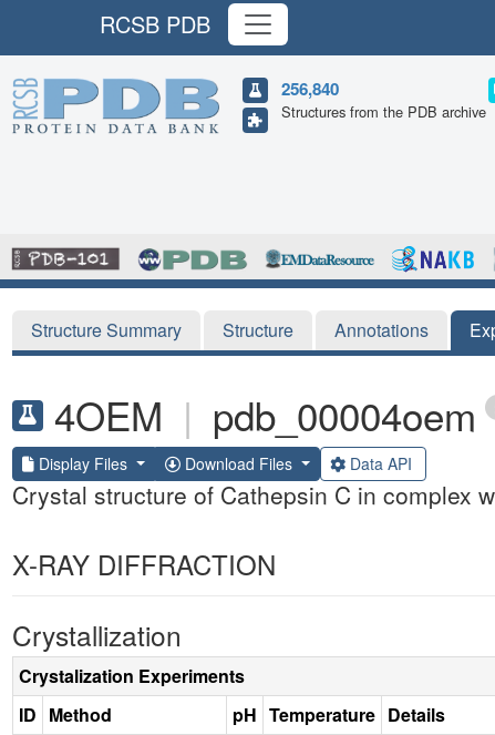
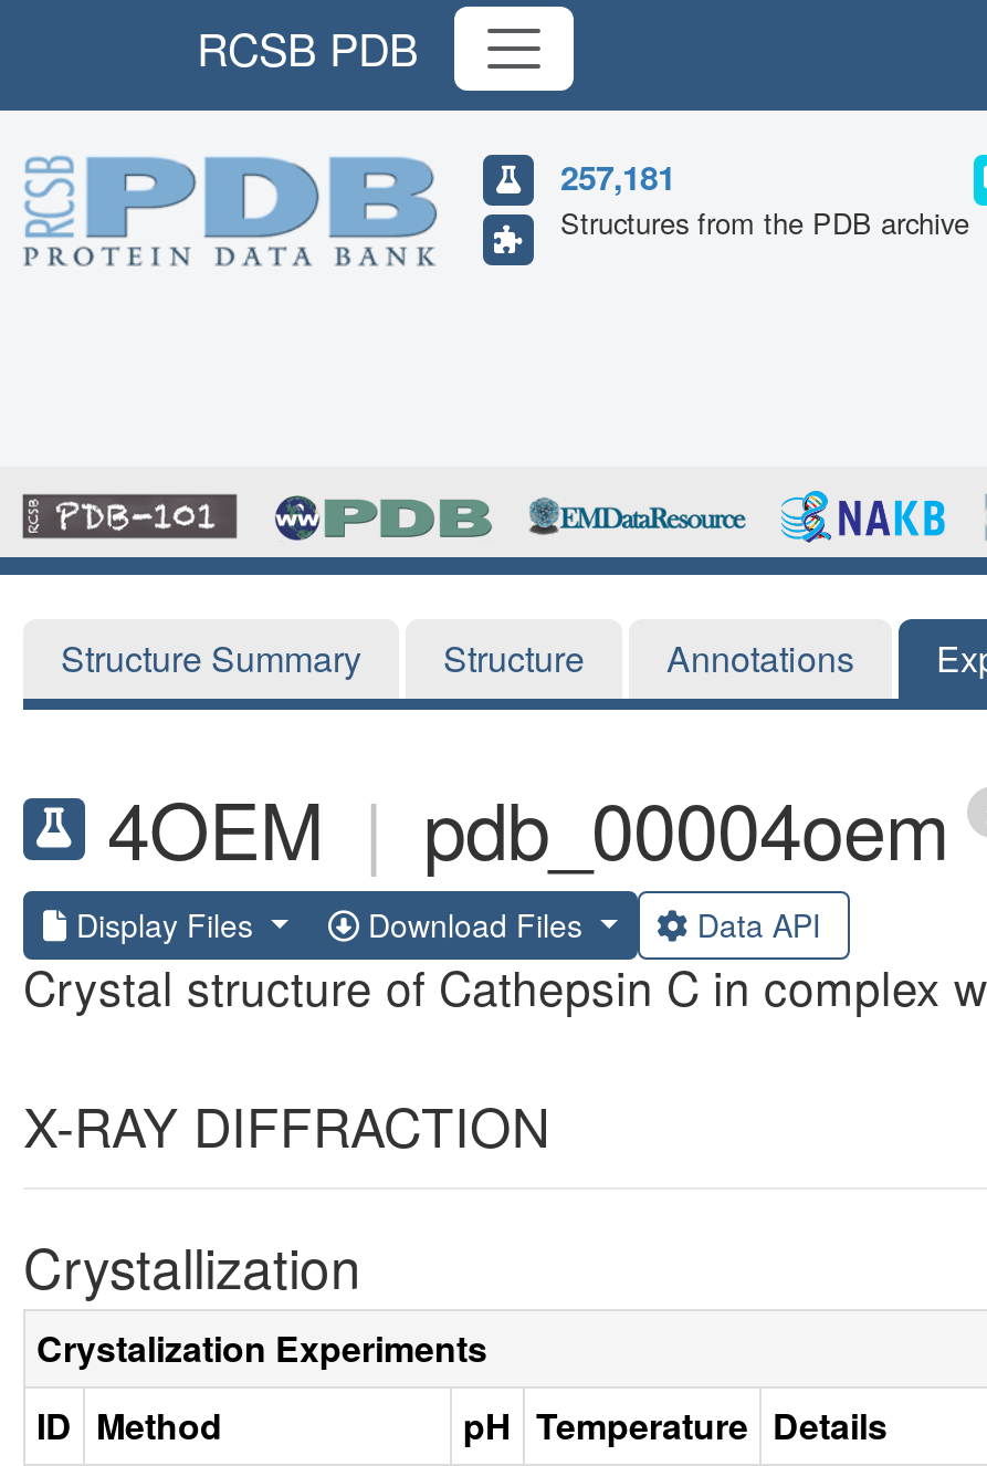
[281,76,339,101] 256,840 -> [560,153,675,201] 257,181

